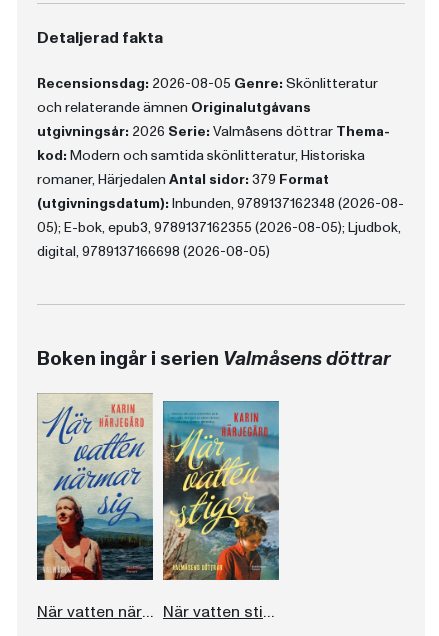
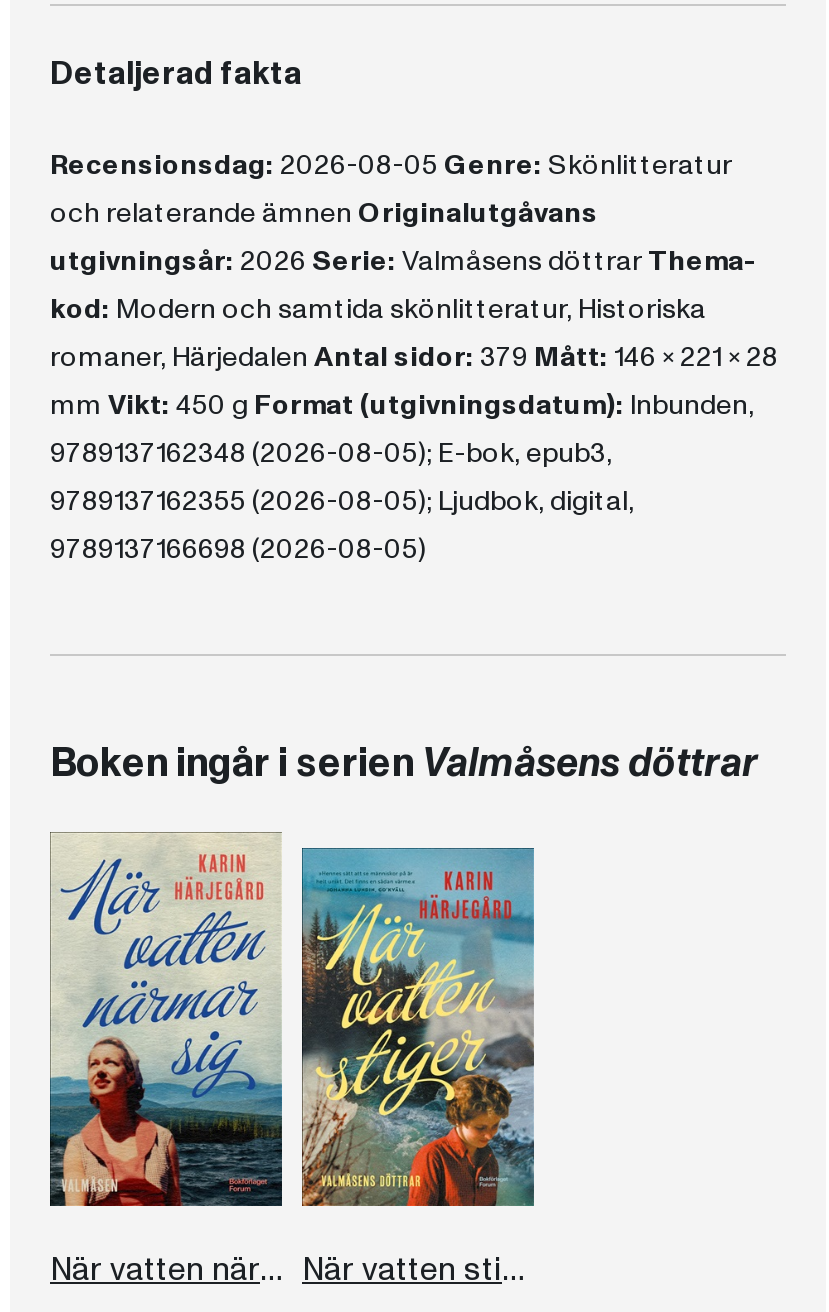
[37,170,404,261] romaner, Härjedalen Antal sidor: 379 Format | (utgivningsdatum): Inbunden, 9789137162348 (2026-08- | 05); E-bok, epub3, 9789137162355 (2026-08-05); Ljudbok, | digital, 9789137166698 (2026-08-05) -> [50,337,778,567] romaner, Härjedalen Antal sidor: 379 Mått: 146 x 221 x 28 | mm Vikt: 450 g Format (utgivningsdatum): Inbunden, | 9789137162348 (2026-08-05); E-bok, epub3, | 9789137162355 (2026-08-05); Ljudbok, digital, | 9789137166698 (2026-08-05)

